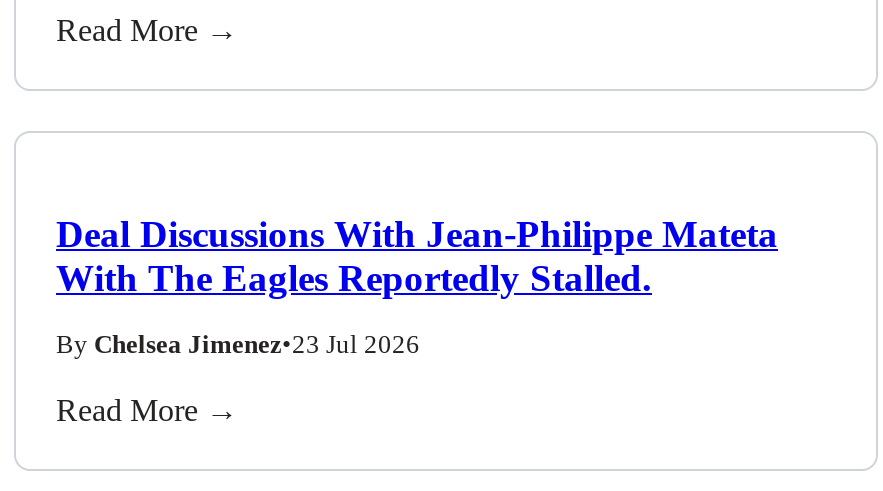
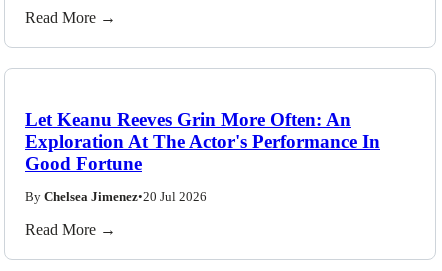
[56,212,778,298] Deal Discussions With Jean-Philippe Mateta | With The Eagles Reportedly Stalled. -> [25,108,380,173] Let Keanu Reeves Grin More Often: An | Exploration At The Actor's Performance In | Good Fortune
[56,330,420,358] By Chelsea Jimenez•23 Jul 2026 -> [25,189,207,203] By Chelsea Jimenez•20 Jul 2026

